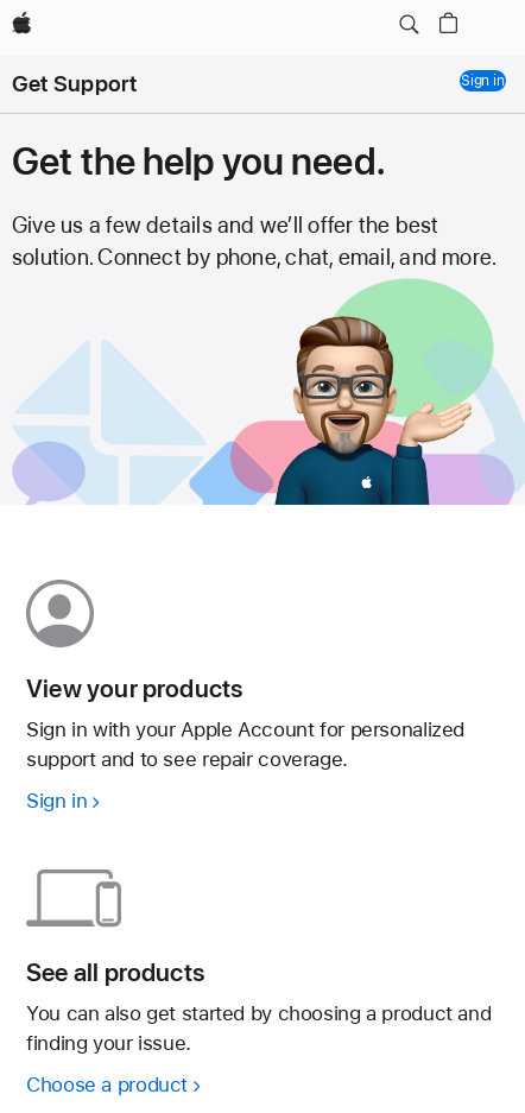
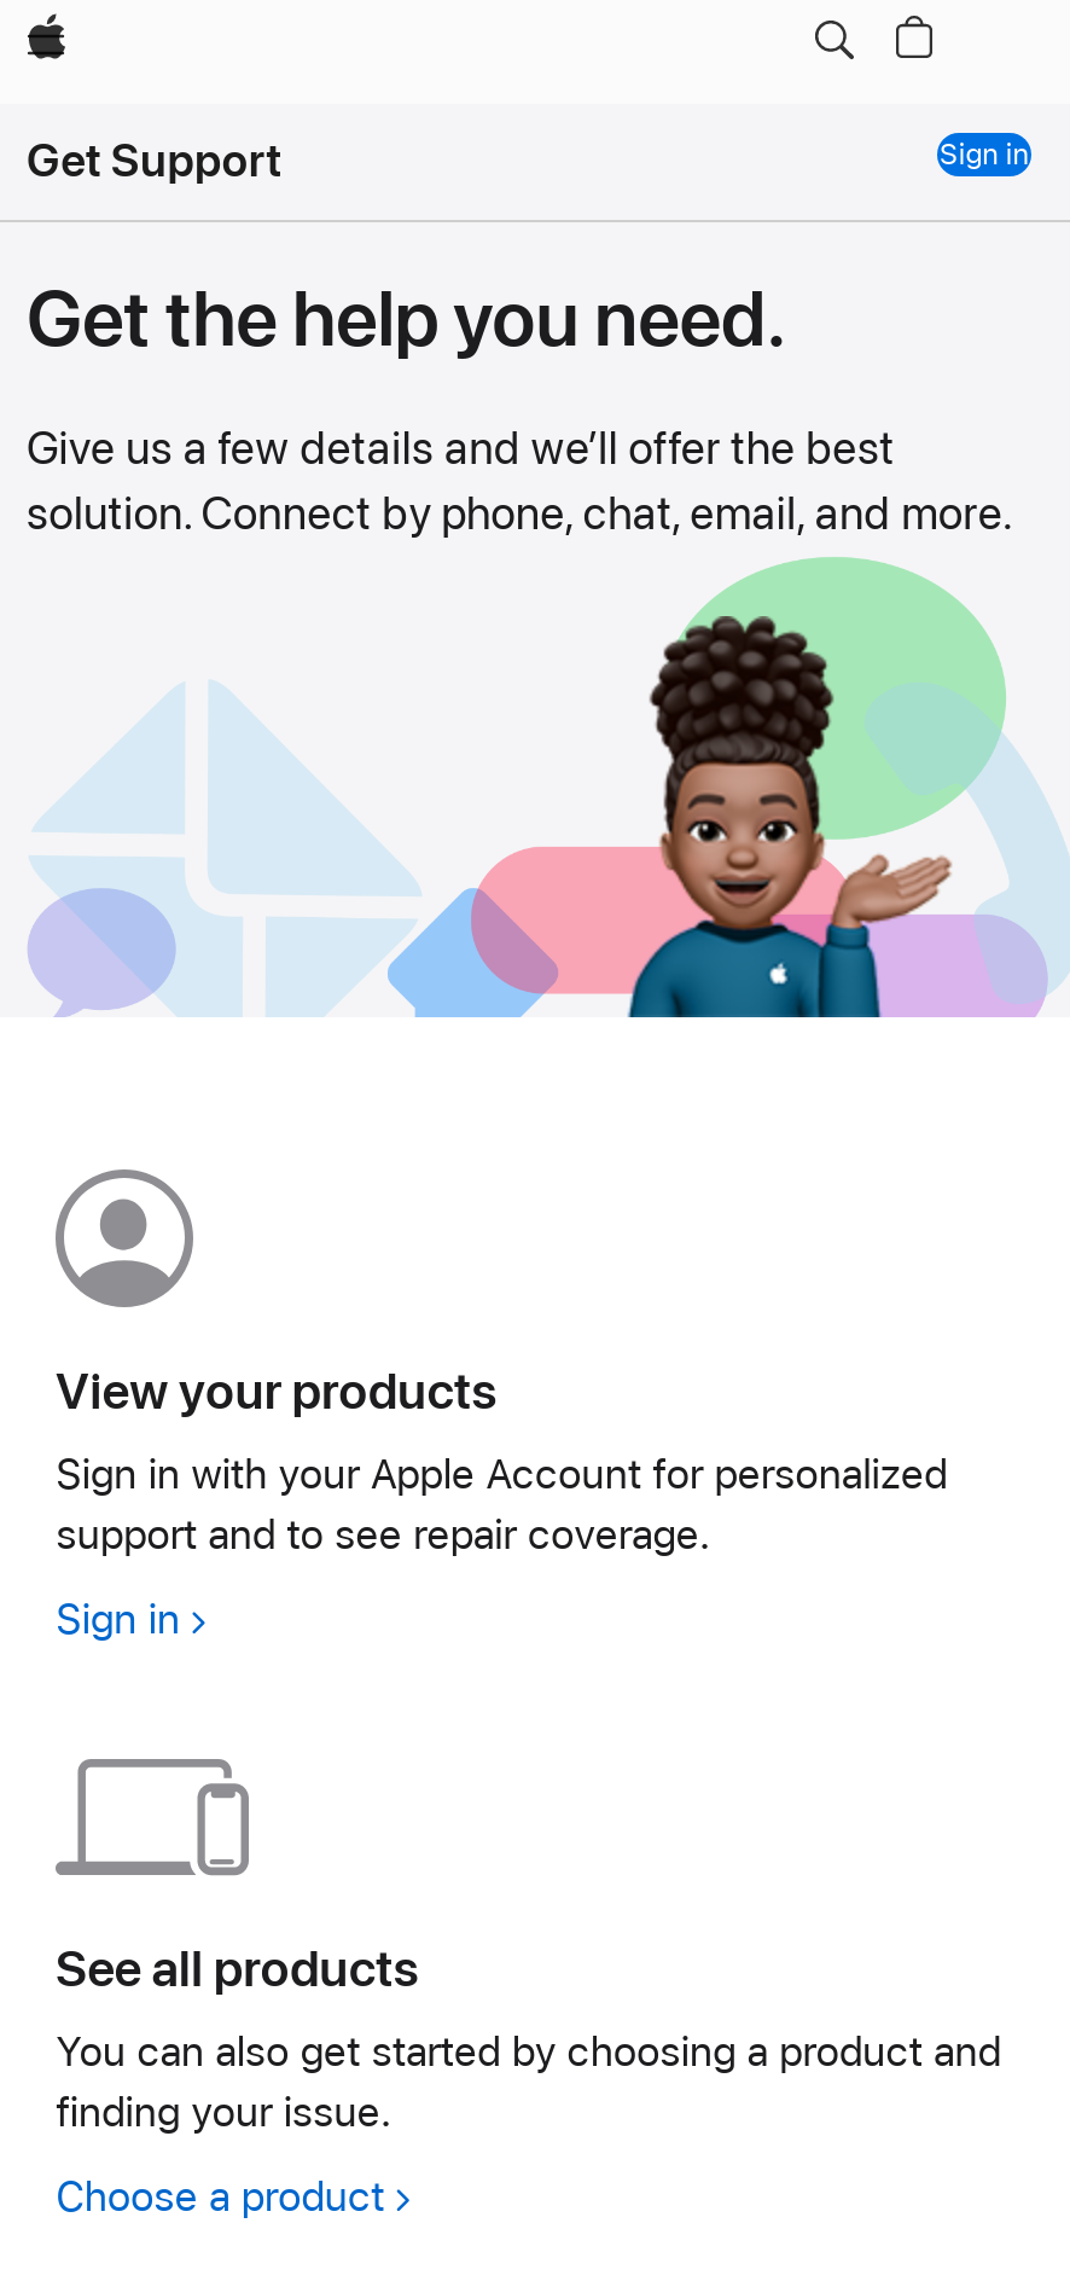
[274,308,473,506] [image] -> [563,614,959,1017] [image]

